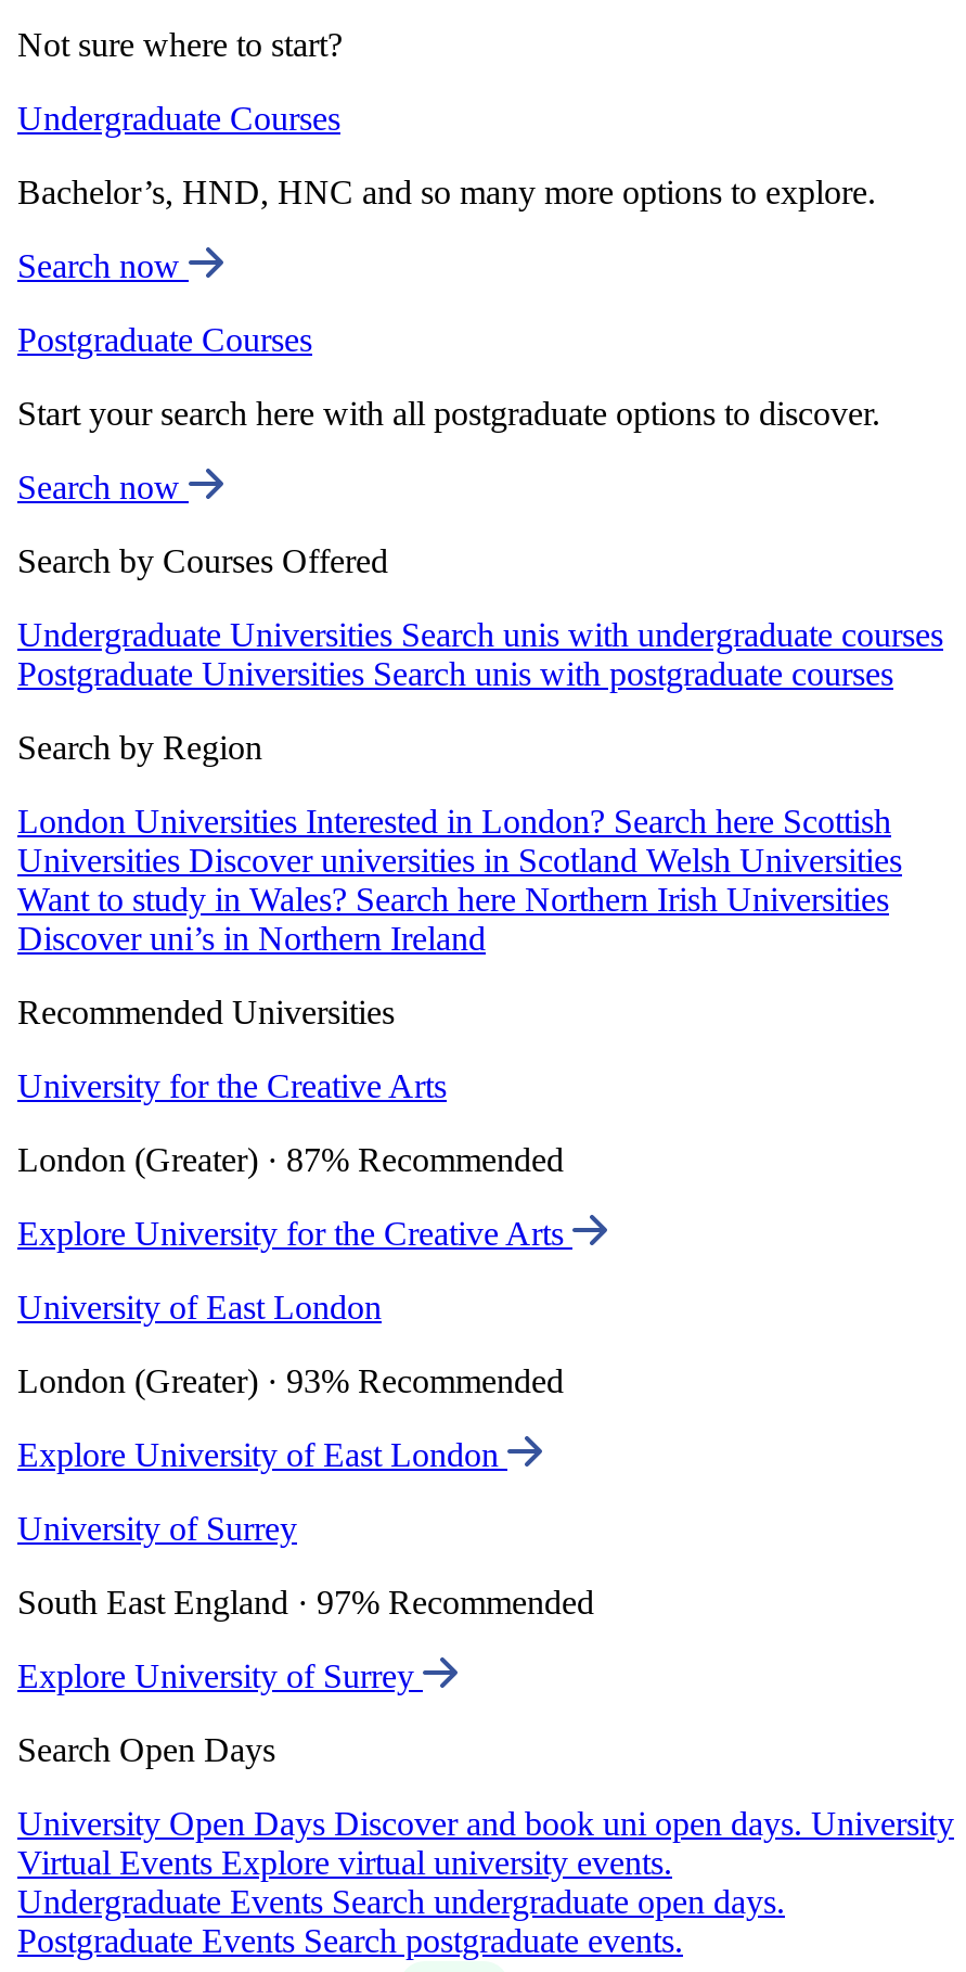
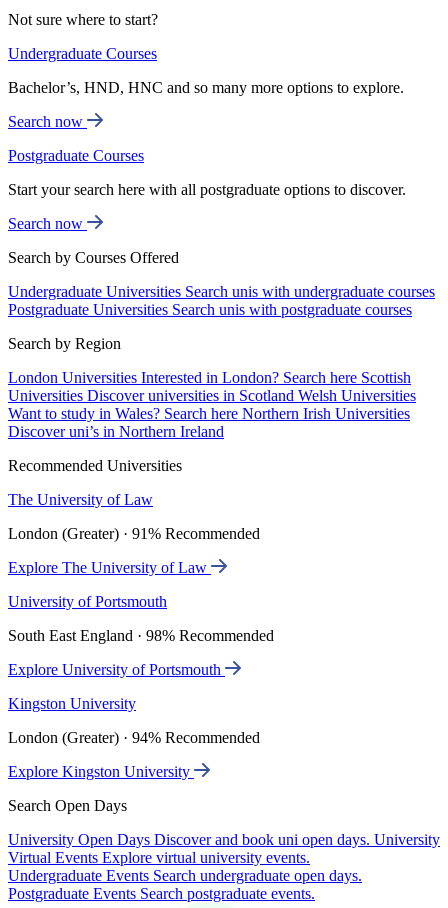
[17,1068,447,1104] University for the Creative Arts -> [8,491,153,508] The University of Law
[17,1141,564,1178] London (Greater) · 87% Recommended -> [8,525,260,542] London (Greater) · 91% Recommended
[17,1215,572,1252] Explore University for the Creative Arts -> [8,559,211,576] Explore The University of Law
[17,1289,382,1326] University of East London -> [8,593,167,610] University of Portsmouth
[17,1363,564,1399] London (Greater) · 93% Recommended -> [8,627,274,644] South East England · 98% Recommended
[17,1436,507,1473] Explore University of East London -> [8,661,225,678] Explore University of Portsmouth
[17,1510,297,1547] University of Surrey -> [8,695,136,712] Kingston University
[17,1584,594,1621] South East England · 97% Recommended -> [8,729,260,746] London (Greater) · 94% Recommended
[17,1658,423,1695] Explore University of Surrey -> [8,763,194,780] Explore Kingston University

